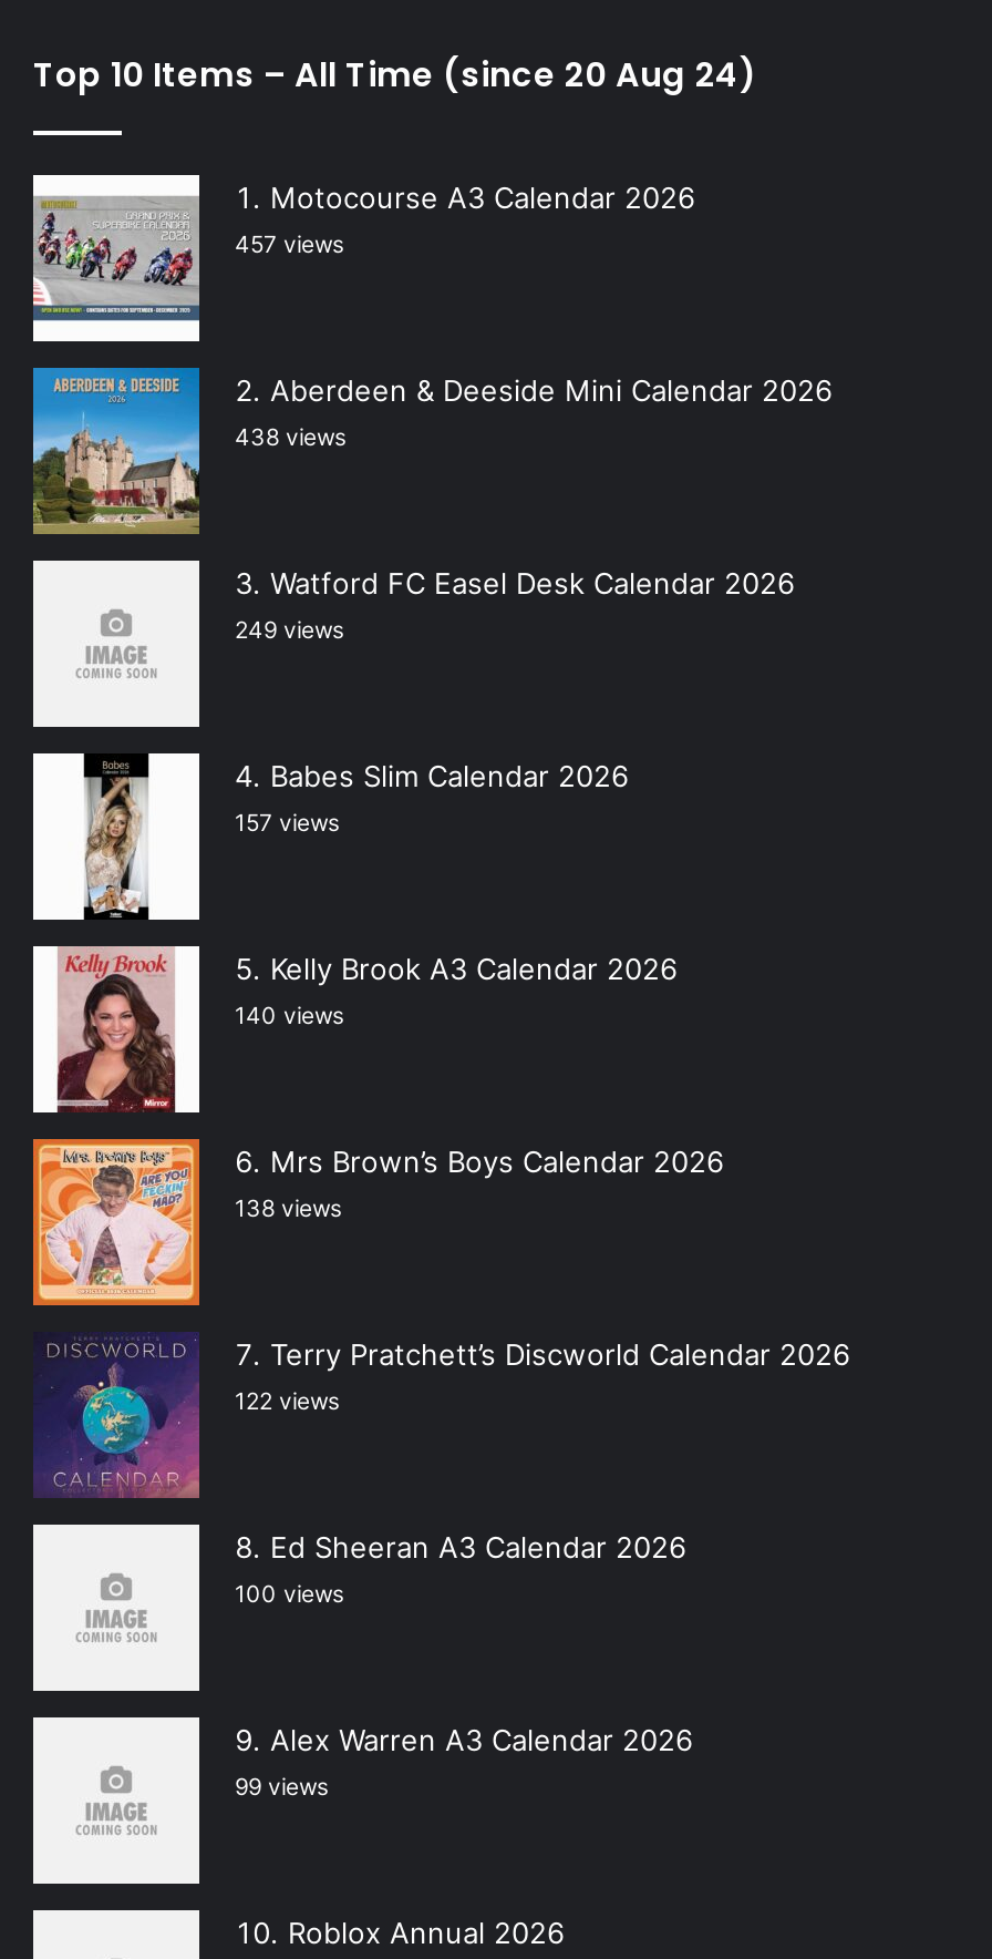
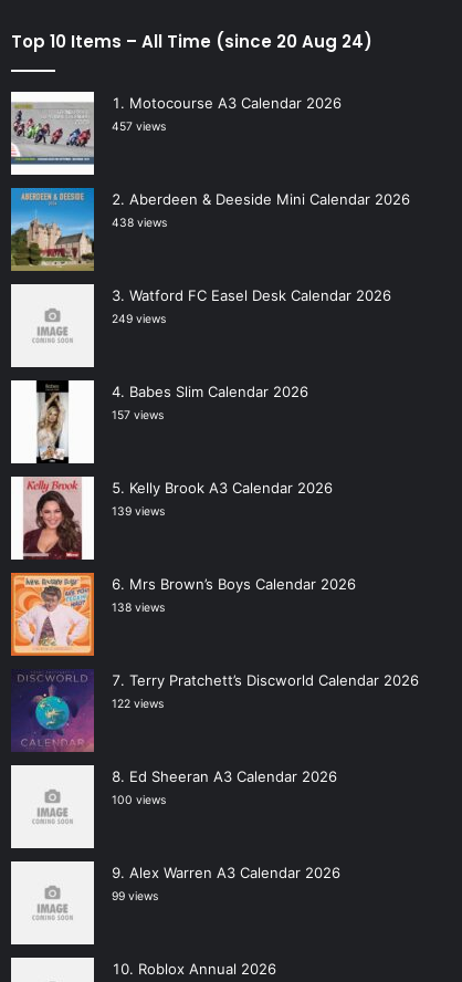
[235,1003,343,1032] 140 views -> [112,505,165,519] 139 views

